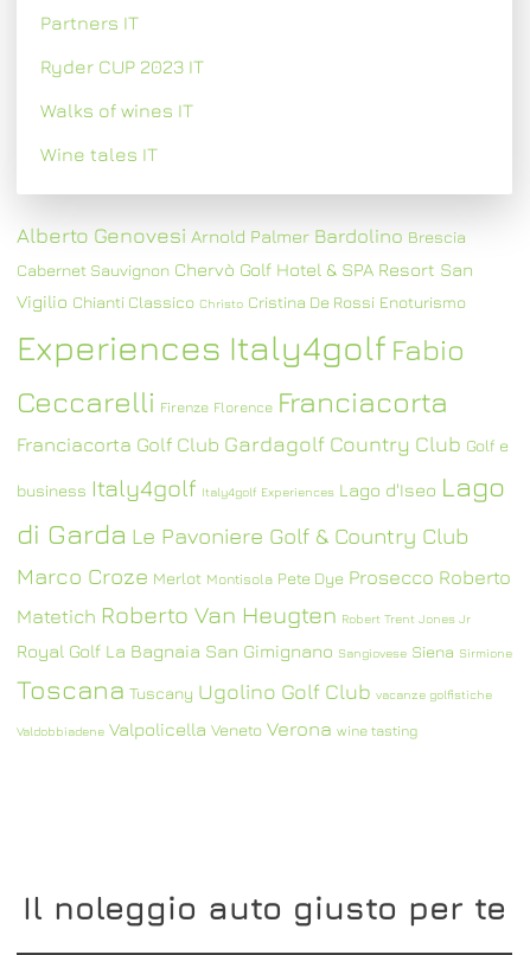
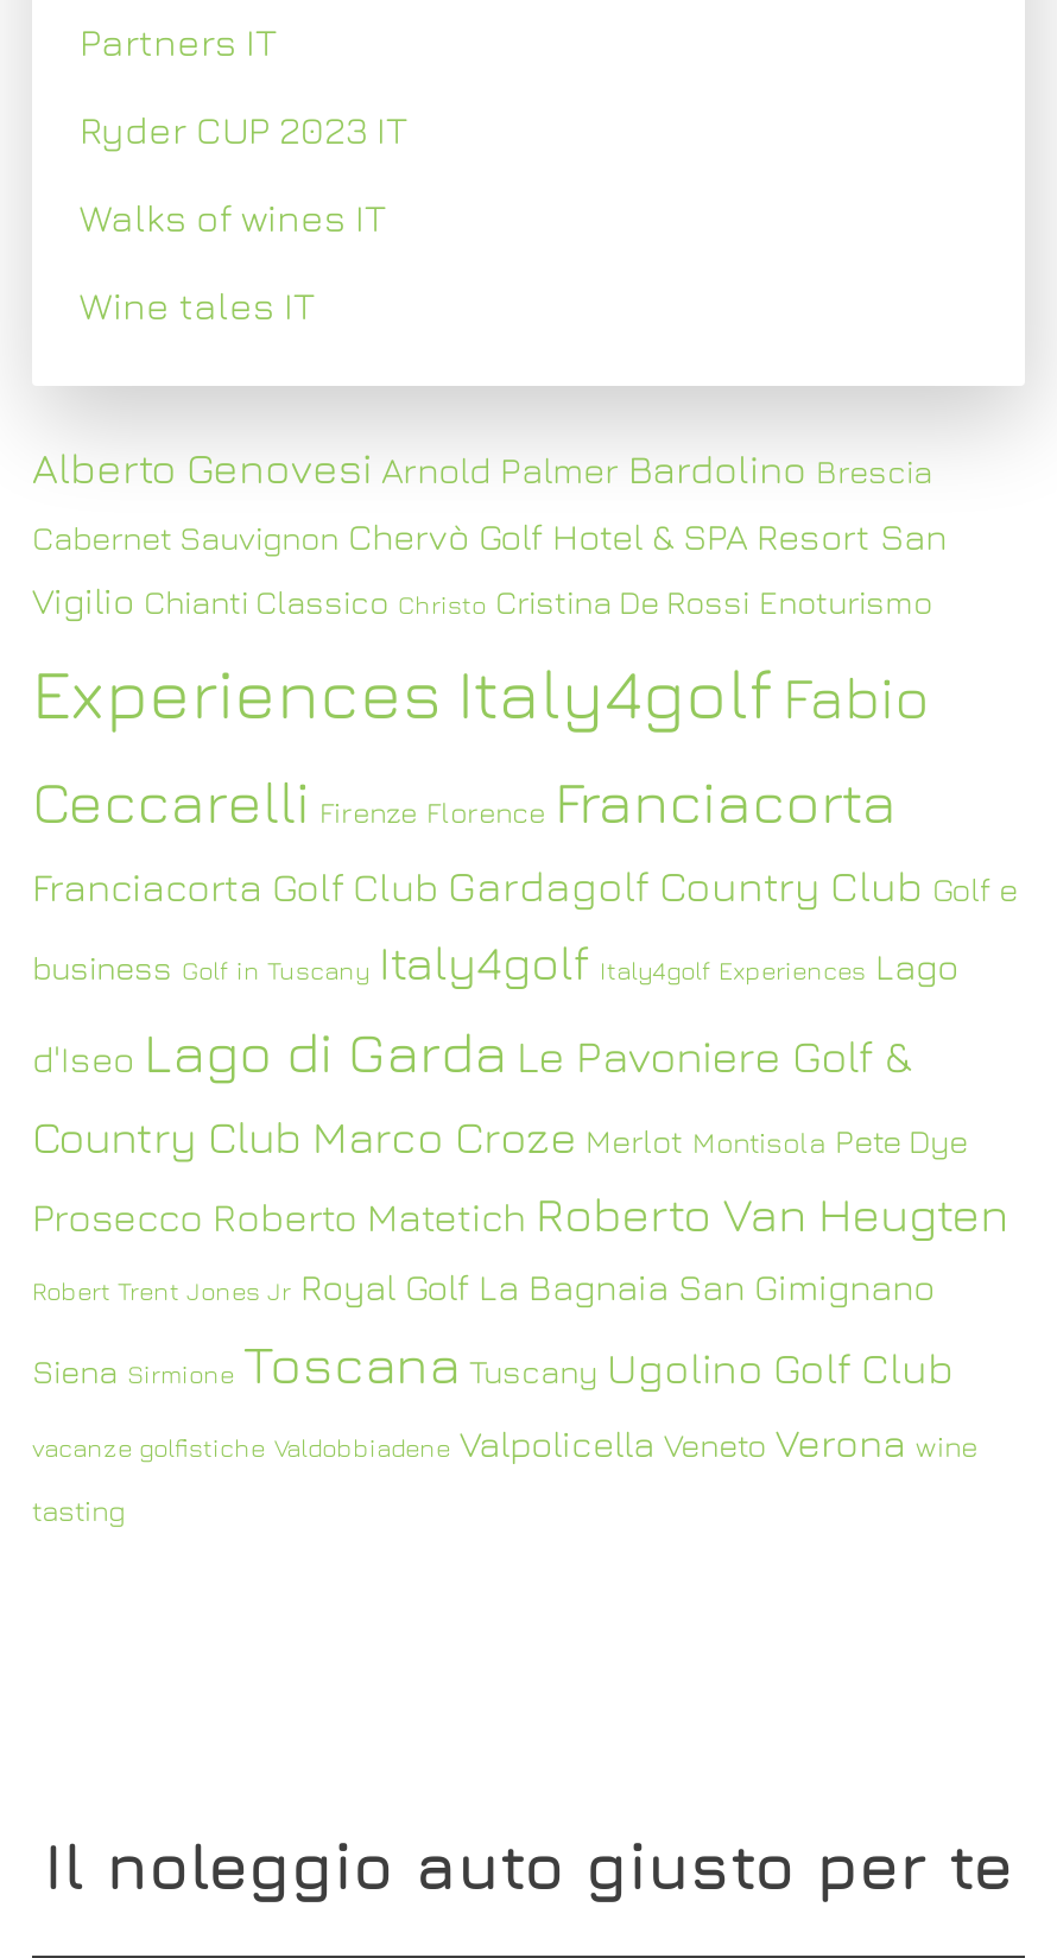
[17,469,512,741] business Italy4golf Italy4golf Experiences Lago d'Iseo Lago | di Garda Le Pavoniere Golf & Country Club | Marco Croze Merlot Montisola Pete Dye Prosecco Roberto | Matetich Roberto Van Heugten Robert Trent Jones Jr | Royal Golf La Bagnaia San Gimignano Sangiovese Siena Sirmione | Toscana Tuscany Ugolino Golf Club vacanze golfistiche | Valdobbiadene Valpolicella Veneto Verona wine tasting -> [32,934,1008,1528] business Golf in Tuscany Italy4golf Italy4golf Experiences Lago | d'Iseo Lago di Garda Le Pavoniere Golf & | Country Club Marco Croze Merlot Montisola Pete Dye | Prosecco Roberto Matetich Roberto Van Heugten | Robert Trent Jones Jr Royal Golf La Bagnaia San Gimignano | Siena Sirmione Toscana Tuscany Ugolino Golf Club | vacanze golfistiche Valdobbiadene Valpolicella Veneto Verona wine | tasting

